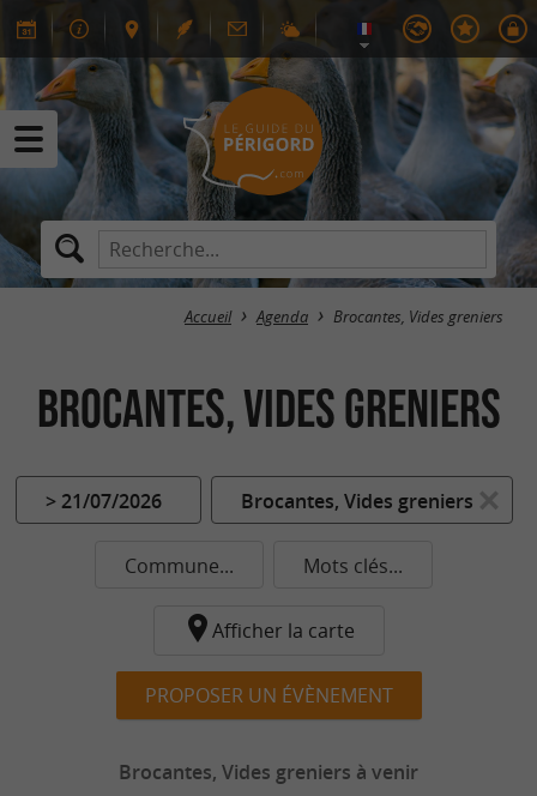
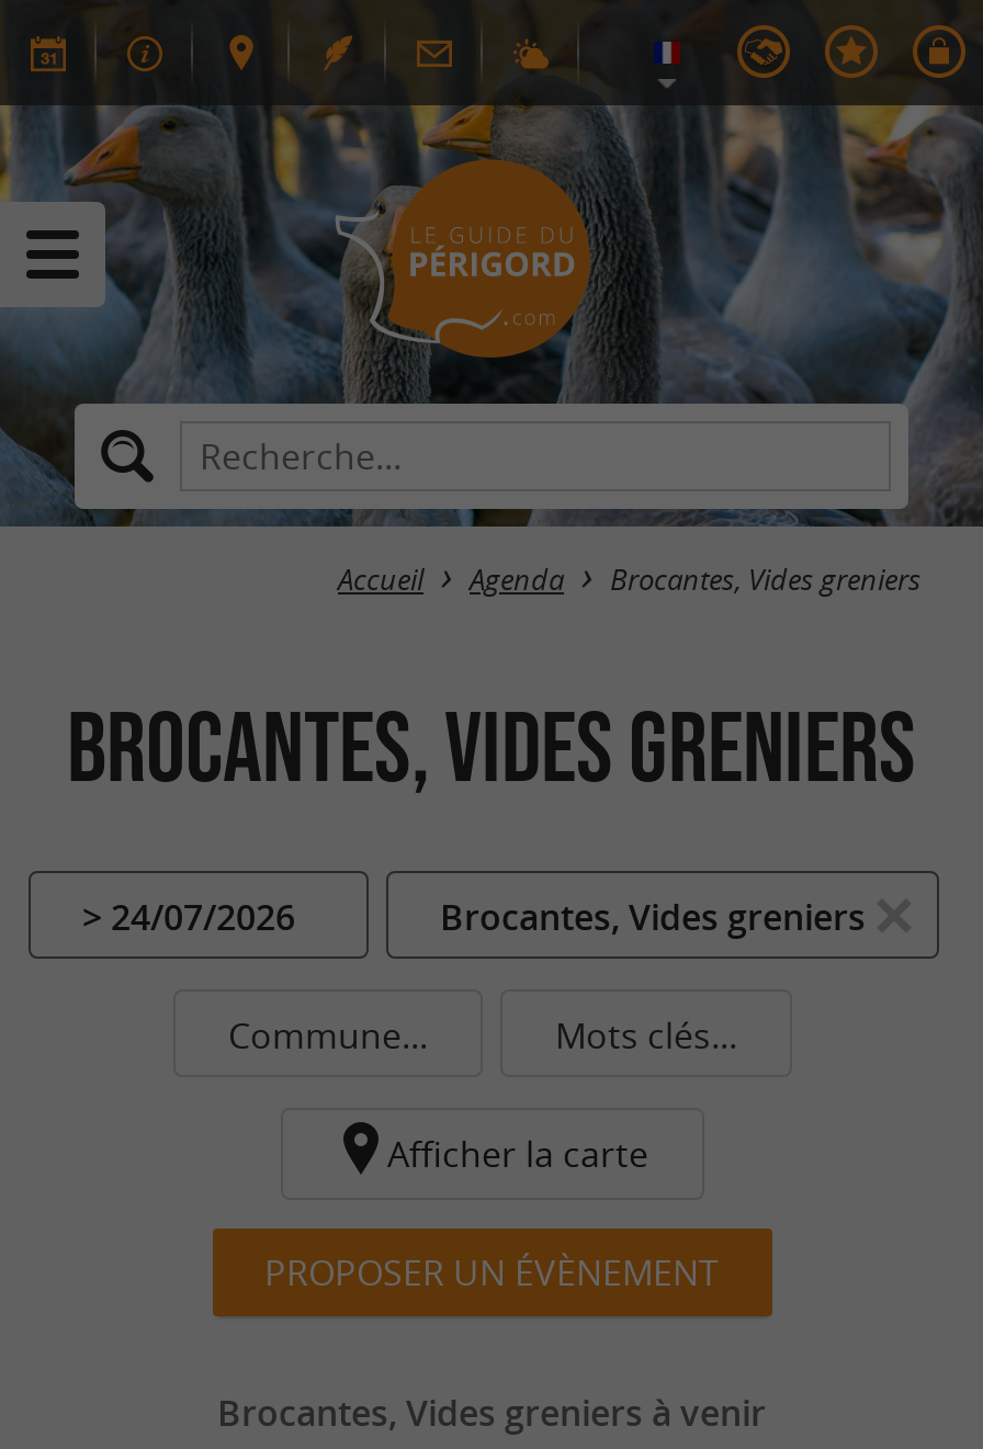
[45,488,161,514] > 21/07/2026 -> [82,893,295,941] > 24/07/2026

